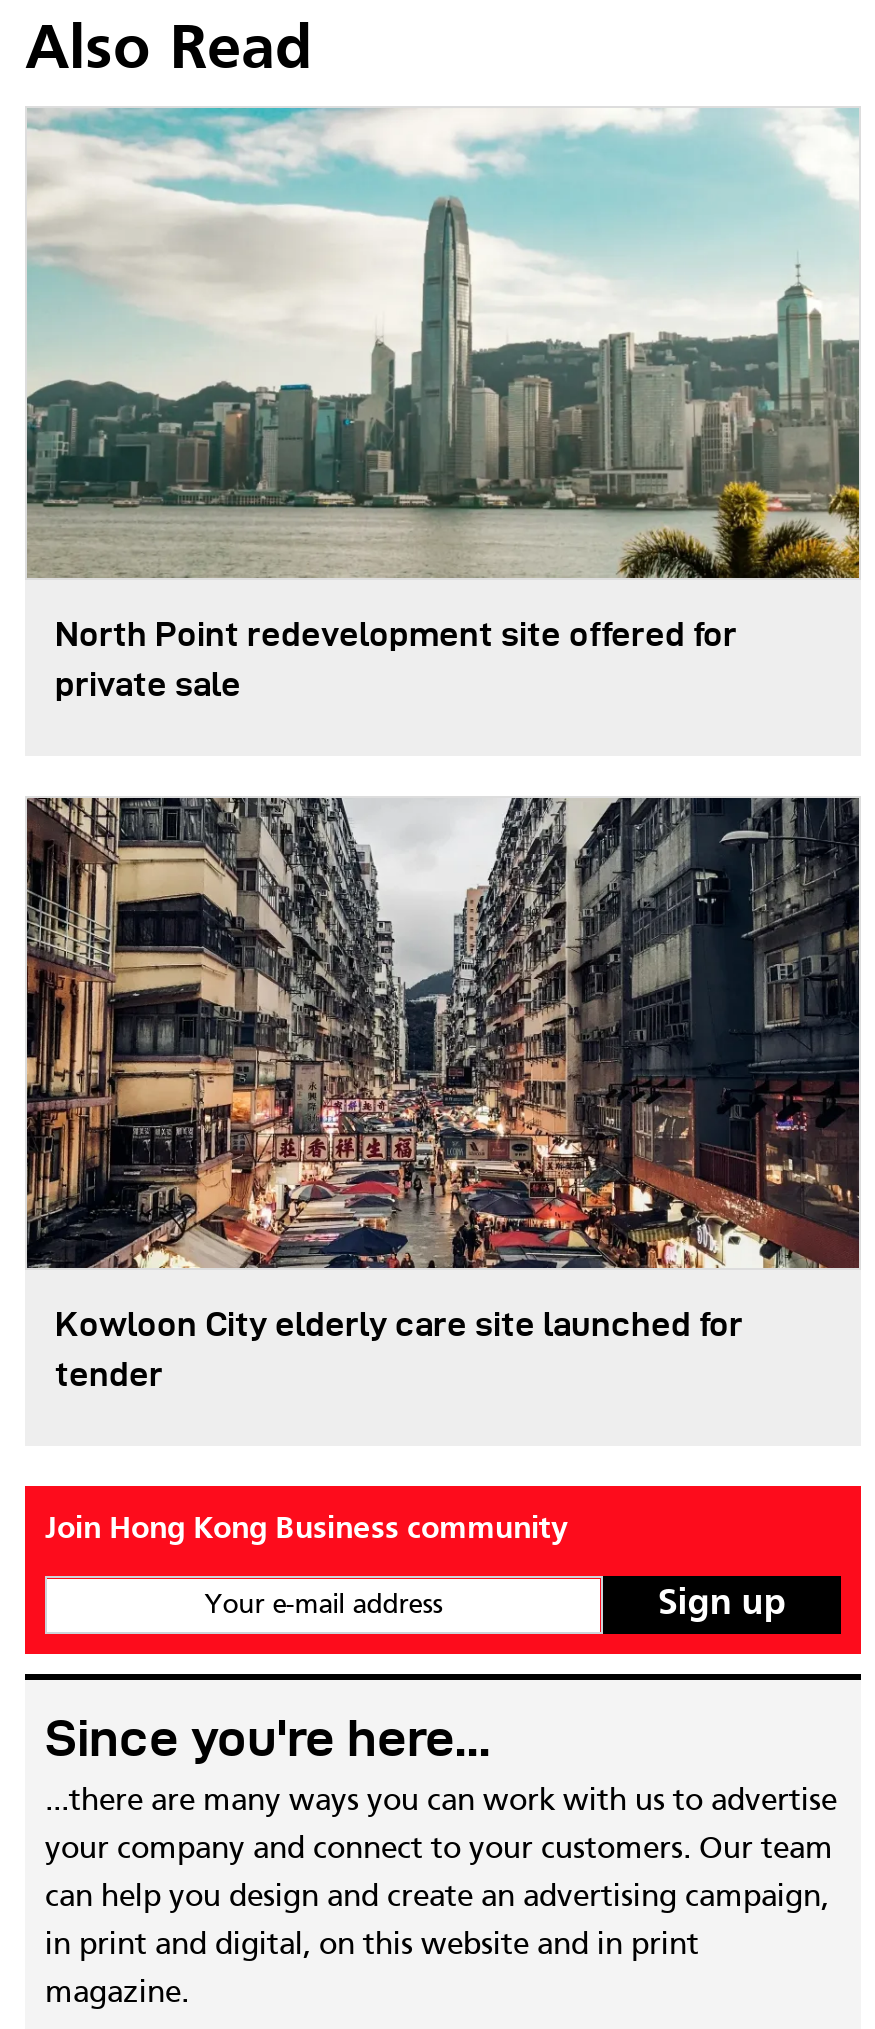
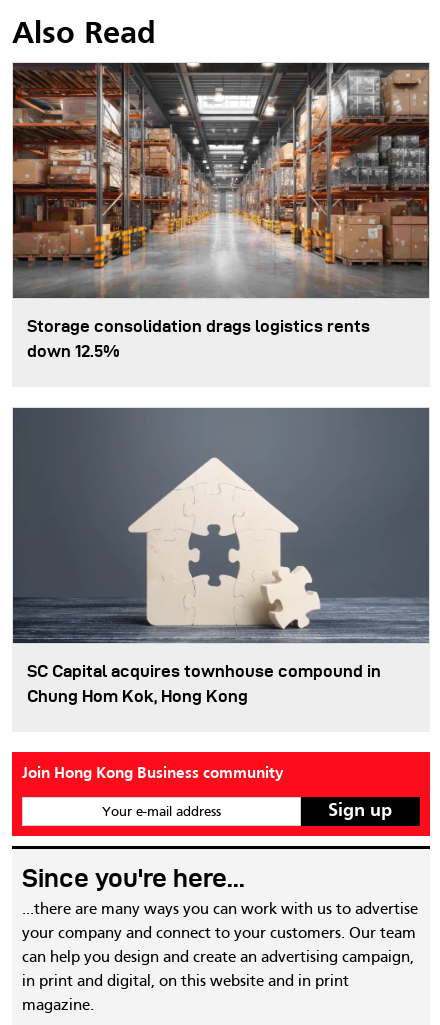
[25,106,861,702] [image] | North Point redevelopment site offered for | private sale -> [12,62,430,360] [image] | Storage consolidation drags logistics rents | down 12.5%
[25,796,861,1392] [image] | Kowloon City elderly care site launched for | tender -> [12,408,430,705] [image] | SC Capital acquires townhouse compound in | Chung Hom Kok, Hong Kong

